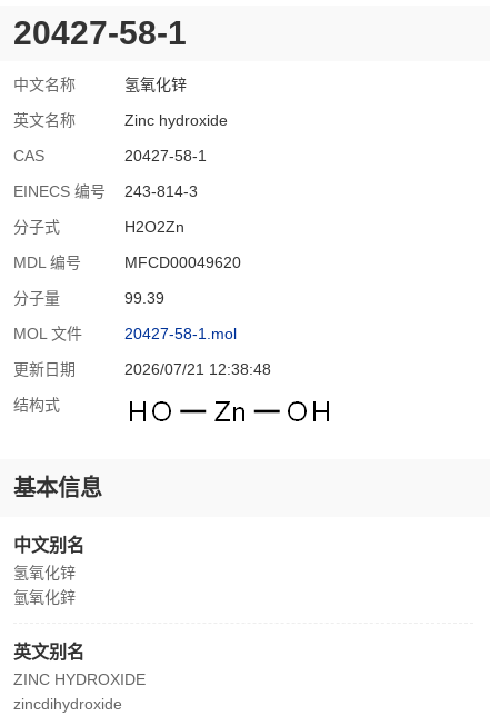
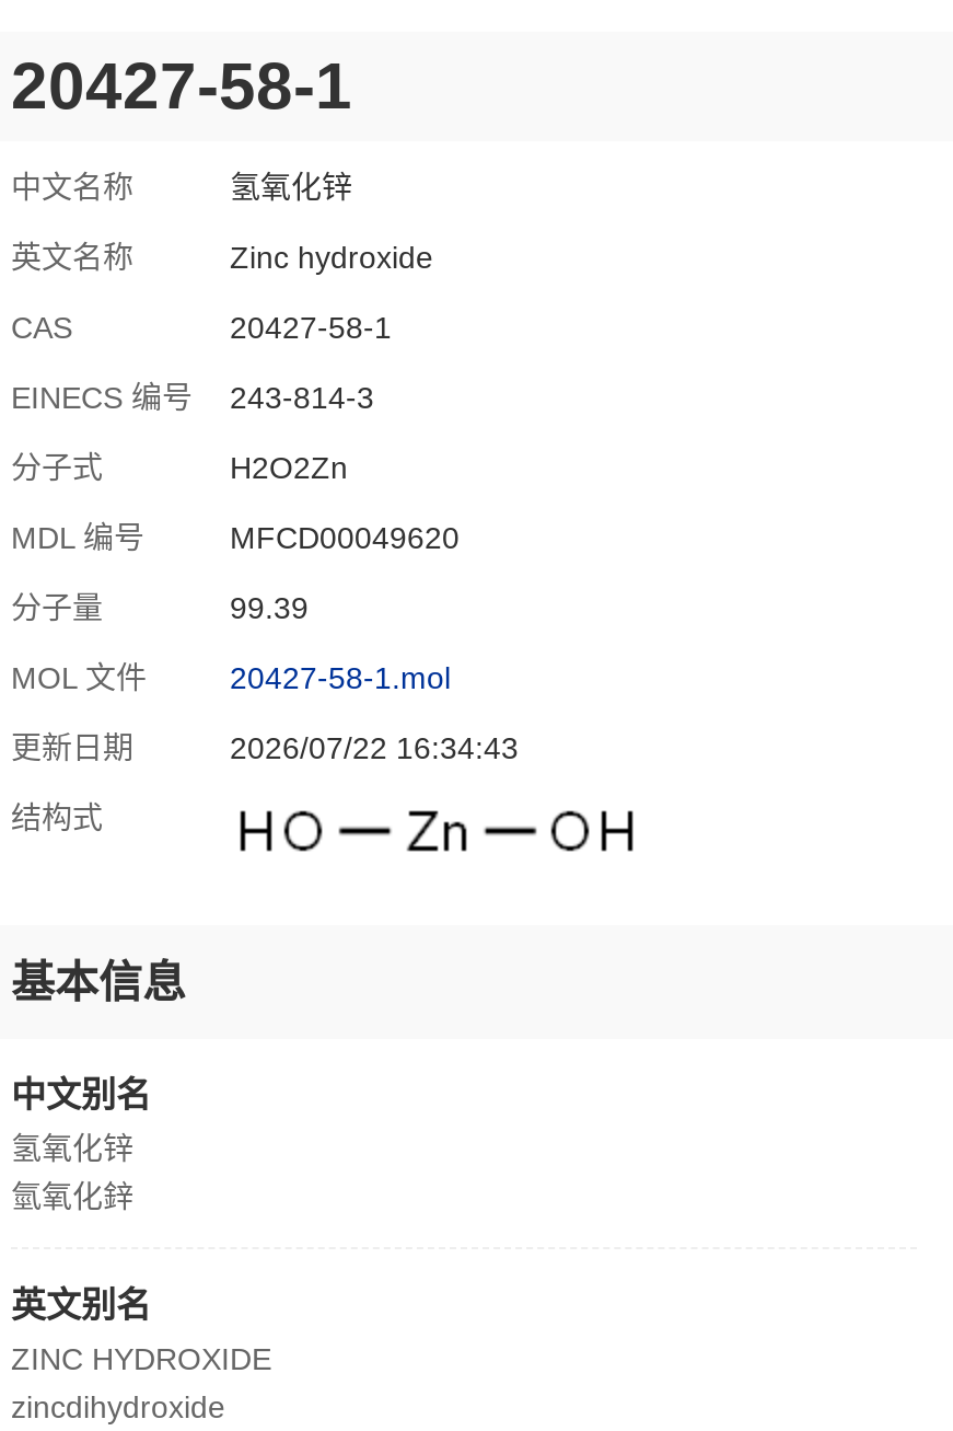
[124,360,271,378] 2026/07/21 12:38:48 -> [230,730,519,765] 2026/07/22 16:34:43

